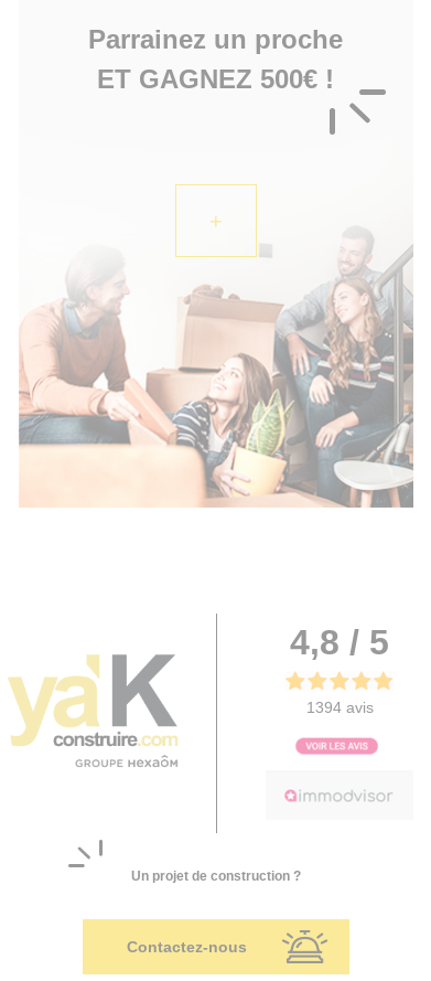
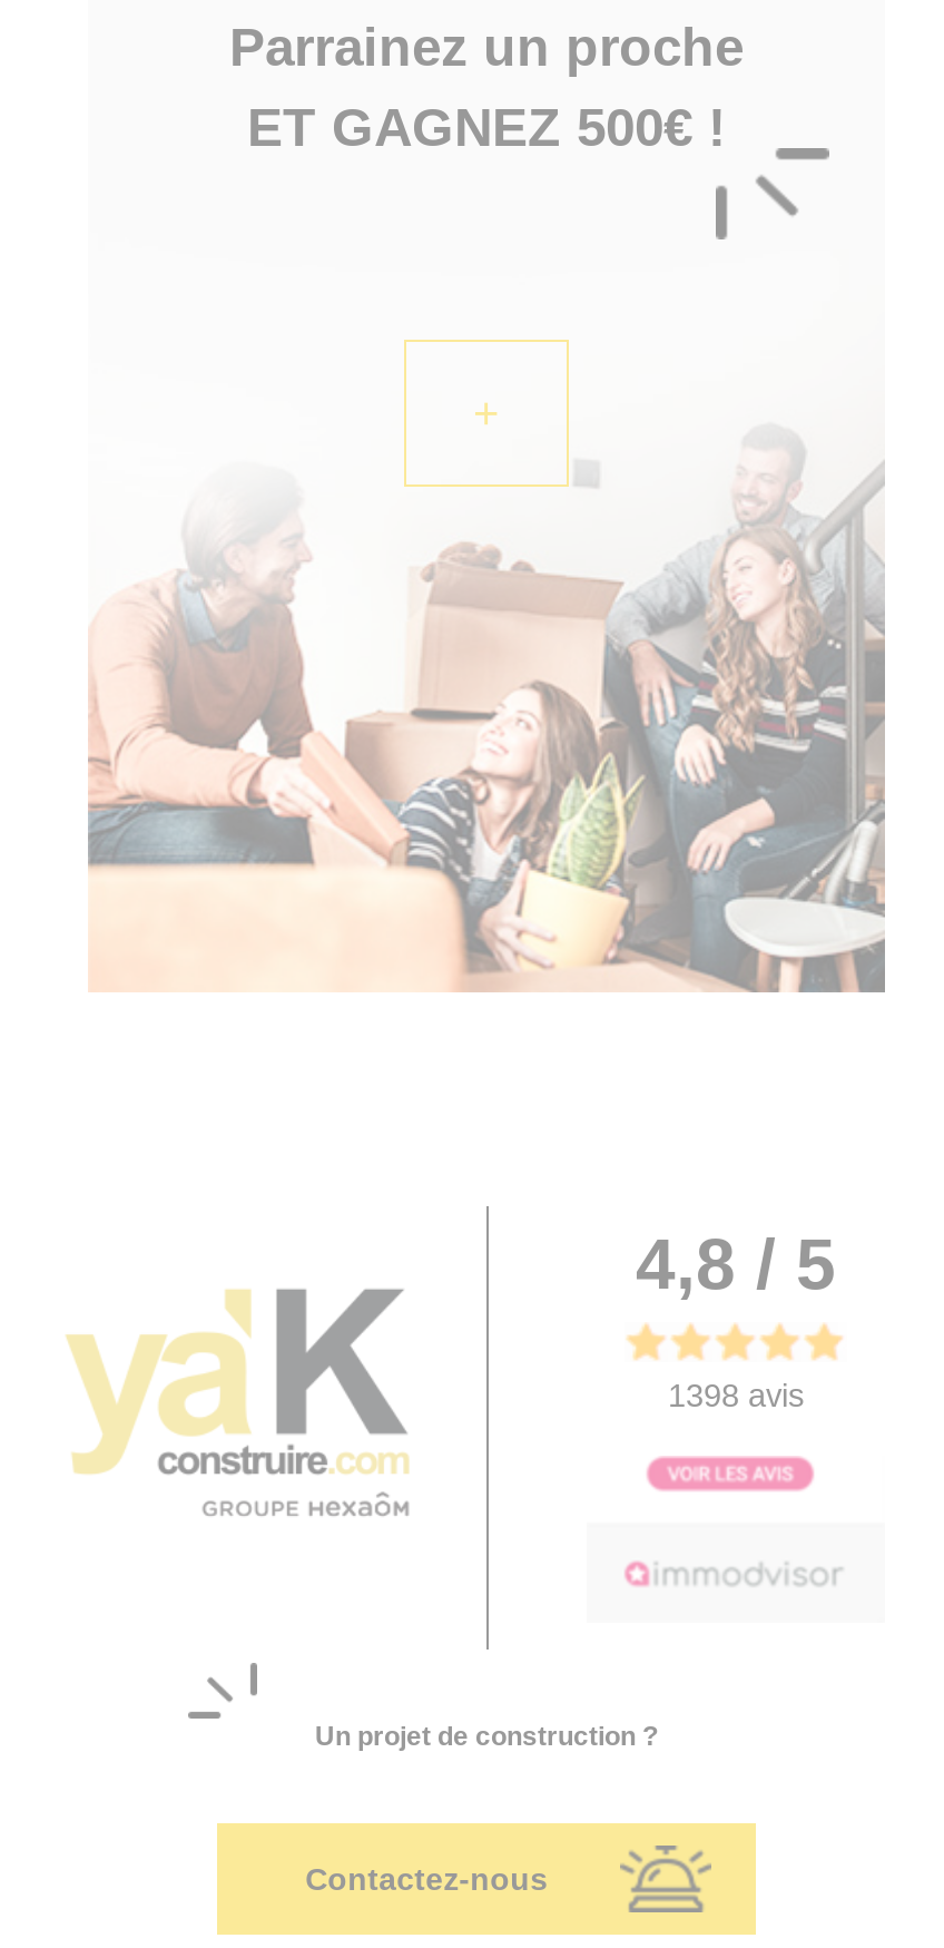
[306,699,373,716] 1394 avis -> [668,1378,804,1413] 1398 avis

